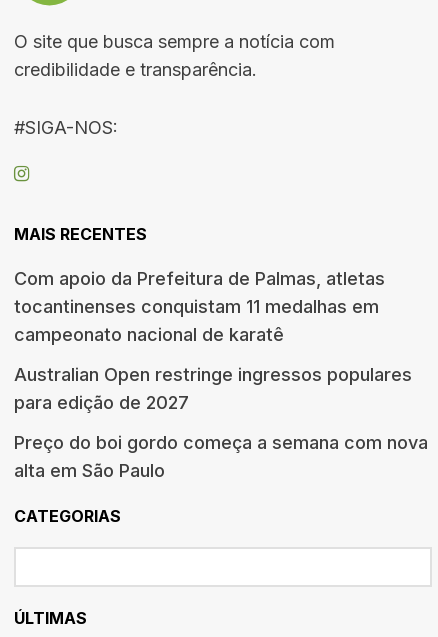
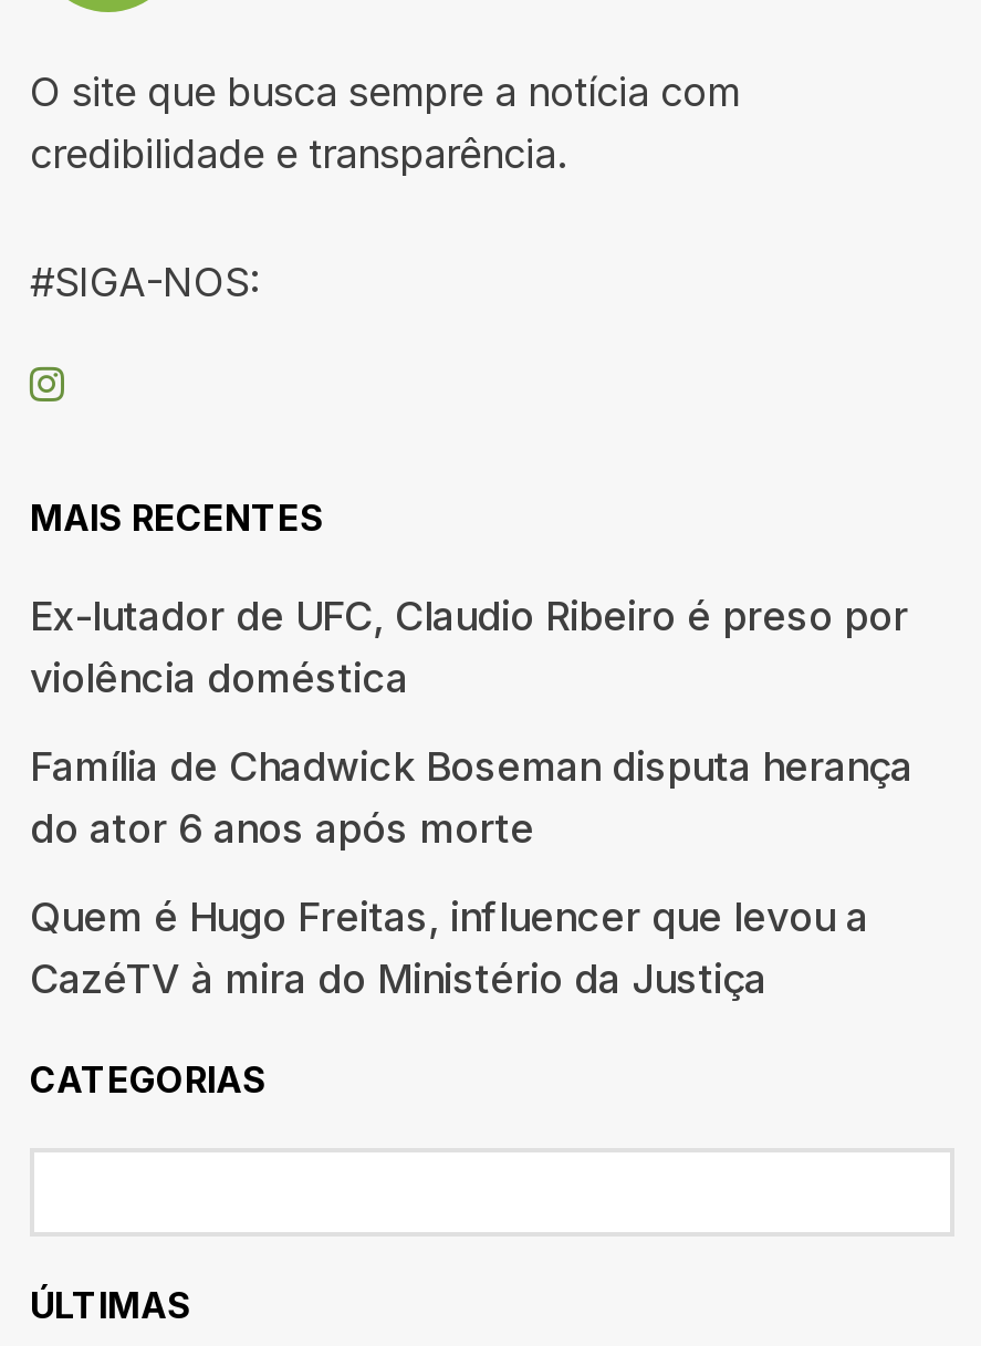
[14,268,385,345] Com apoio da Prefeitura de Palmas, atletas | tocantinenses conquistam 11 medalhas em | campeonato nacional de karatê -> [30,592,908,701] Ex-lutador de UFC, Claudio Ribeiro é preso por | violência doméstica
[14,364,412,413] Australian Open restringe ingressos populares | para edição de 2027 -> [30,743,912,851] Família de Chadwick Boseman disputa herança | do ator 6 anos após morte
[14,432,428,481] Preço do boi gordo começa a semana com nova | alta em São Paulo -> [30,893,868,1002] Quem é Hugo Freitas, influencer que levou a | CazéTV à mira do Ministério da Justiça

